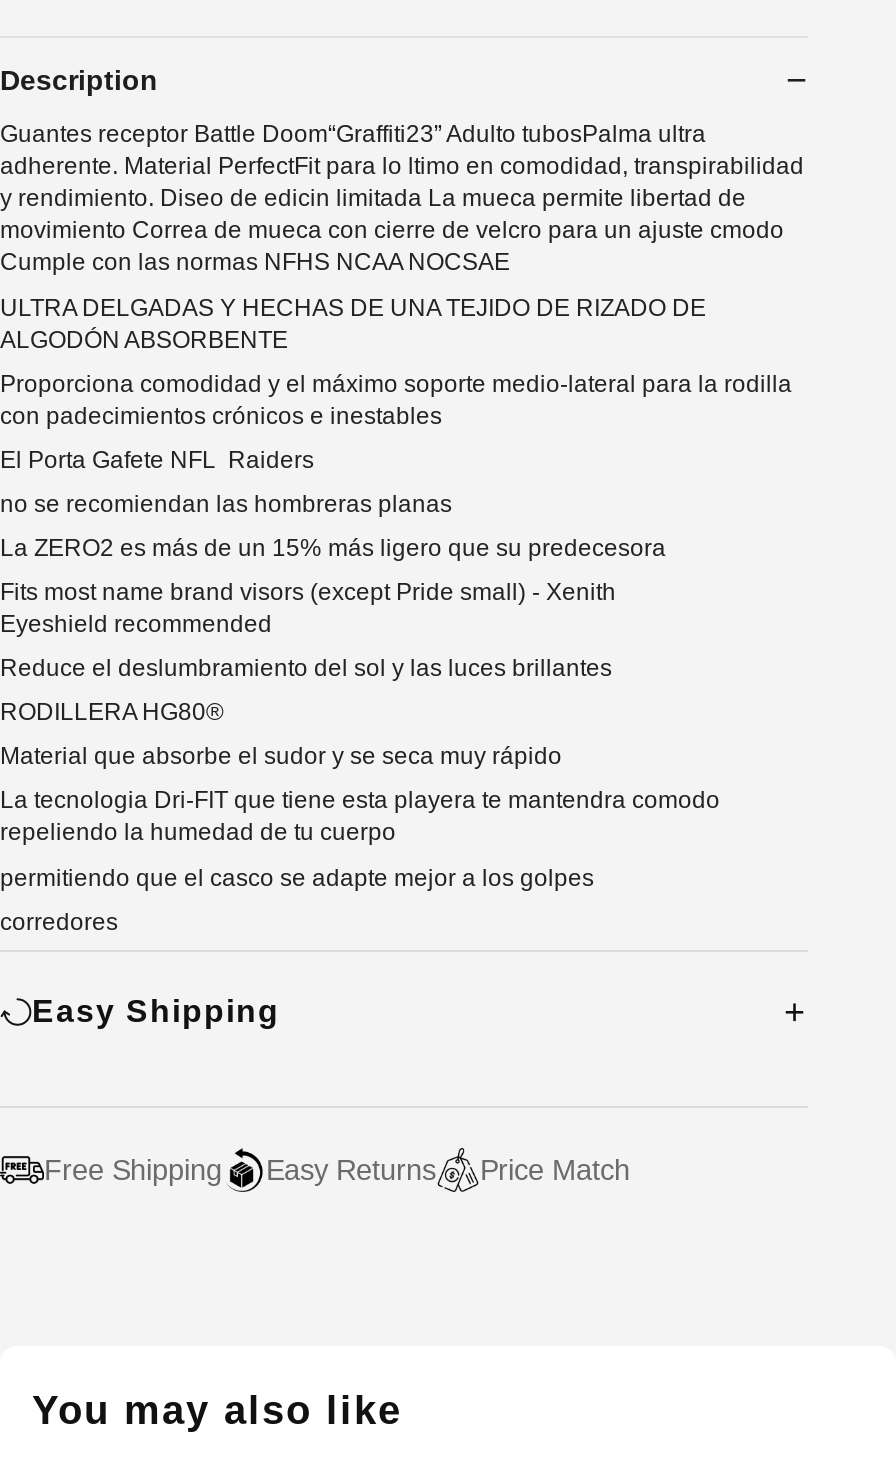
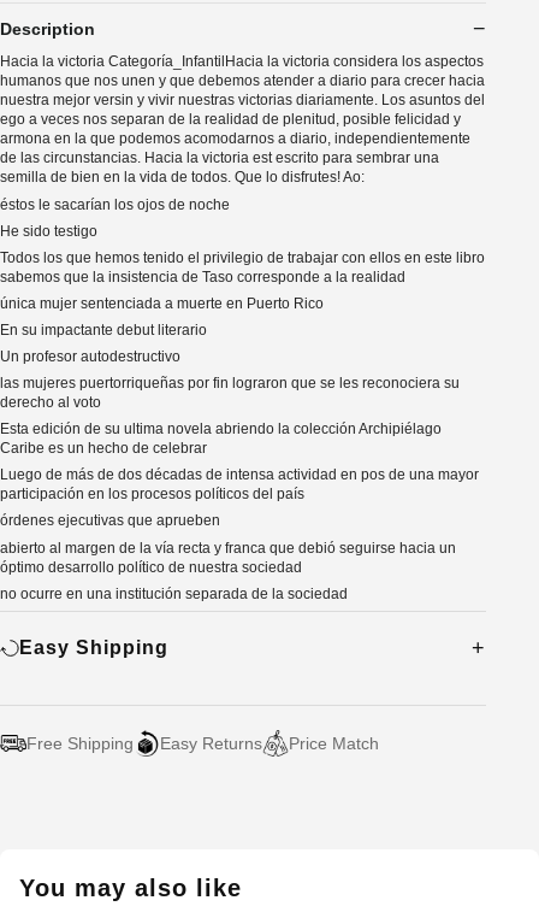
[0,121,804,277] Guantes receptor Battle Doom“Graffiti23” Adulto tubosPalma ultra | adherente. Material PerfectFit para lo ltimo en comodidad, transpirabilidad | y rendimiento. Diseo de edicin limitada La mueca permite libertad de | movimiento Correa de mueca con cierre de velcro para un ajuste cmodo | Cumple con las normas NFHS NCAA NOCSAE -> [0,53,485,186] Hacia la victoria Categoría_InfantilHacia la victoria considera los aspectos | humanos que nos unen y que debemos atender a diario para crecer hacia | nuestra mejor versin y vivir nuestras victorias diariamente. Los asuntos del | ego a veces nos separan de la realidad de plenitud, posible felicidad y | armona en la que podemos acomodarnos a diario, independientemente | de las circunstancias. Hacia la victoria est escrito para sembrar una | semilla de bien en la vida de todos. Que lo disfrutes! Ao:
[0,293,706,353] ULTRA DELGADAS Y HECHAS DE UNA TEJIDO DE RIZADO DE | ALGODÓN ABSORBENTE -> [0,196,230,213] éstos le sacarían los ojos de noche
[0,369,792,429] Proporciona comodidad y el máximo soporte medio-lateral para la rodilla | con padecimientos crónicos e inestables -> [0,222,97,239] He sido testigo
[0,445,314,473] El Porta Gafete NFL Raiders -> [0,249,485,285] Todos los que hemos tenido el privilegio de trabajar con ellos en este libro | sabemos que la insistencia de Taso corresponde a la realidad
[0,490,452,518] no se recomiendan las hombreras planas -> [0,295,324,312] única mujer sentenciada a muerte en Puerto Rico
[0,534,666,562] La ZERO2 es más de un 15% más ligero que su predecesora -> [0,322,207,338] En su impactante debut literario
[0,578,616,638] Fits most name brand visors (except Pride small) - Xenith | Eyeshield recommended -> [0,348,180,365] Un profesor autodestructivo
[0,654,612,682] Reduce el deslumbramiento del sol y las luces brillantes -> [0,375,460,411] las mujeres puertorriqueñas por fin lograron que se les reconociera su | derecho al voto
[0,699,224,727] RODILLERA HG80® -> [0,421,442,457] Esta edición de su ultima novela abriendo la colección Archipiélago | Caribe es un hecho de celebrar
[0,743,562,771] Material que absorbe el sudor y se seca muy rápido -> [0,467,479,503] Luego de más de dos décadas de intensa actividad en pos de una mayor | participación en los procesos políticos del país
[0,787,720,847] La tecnologia Dri-FIT que tiene esta playera te mantendra comodo | repeliendo la humedad de tu cuerpo -> [0,513,220,529] órdenes ejecutivas que aprueben
[0,863,594,891] permitiendo que el casco se adapte mejor a los golpes -> [0,539,456,575] abierto al margen de la vía recta y franca que debió seguirse hacia un | óptimo desarrollo político de nuestra sociedad
[0,907,118,935] corredores -> [0,585,348,602] no ocurre en una institución separada de la sociedad

